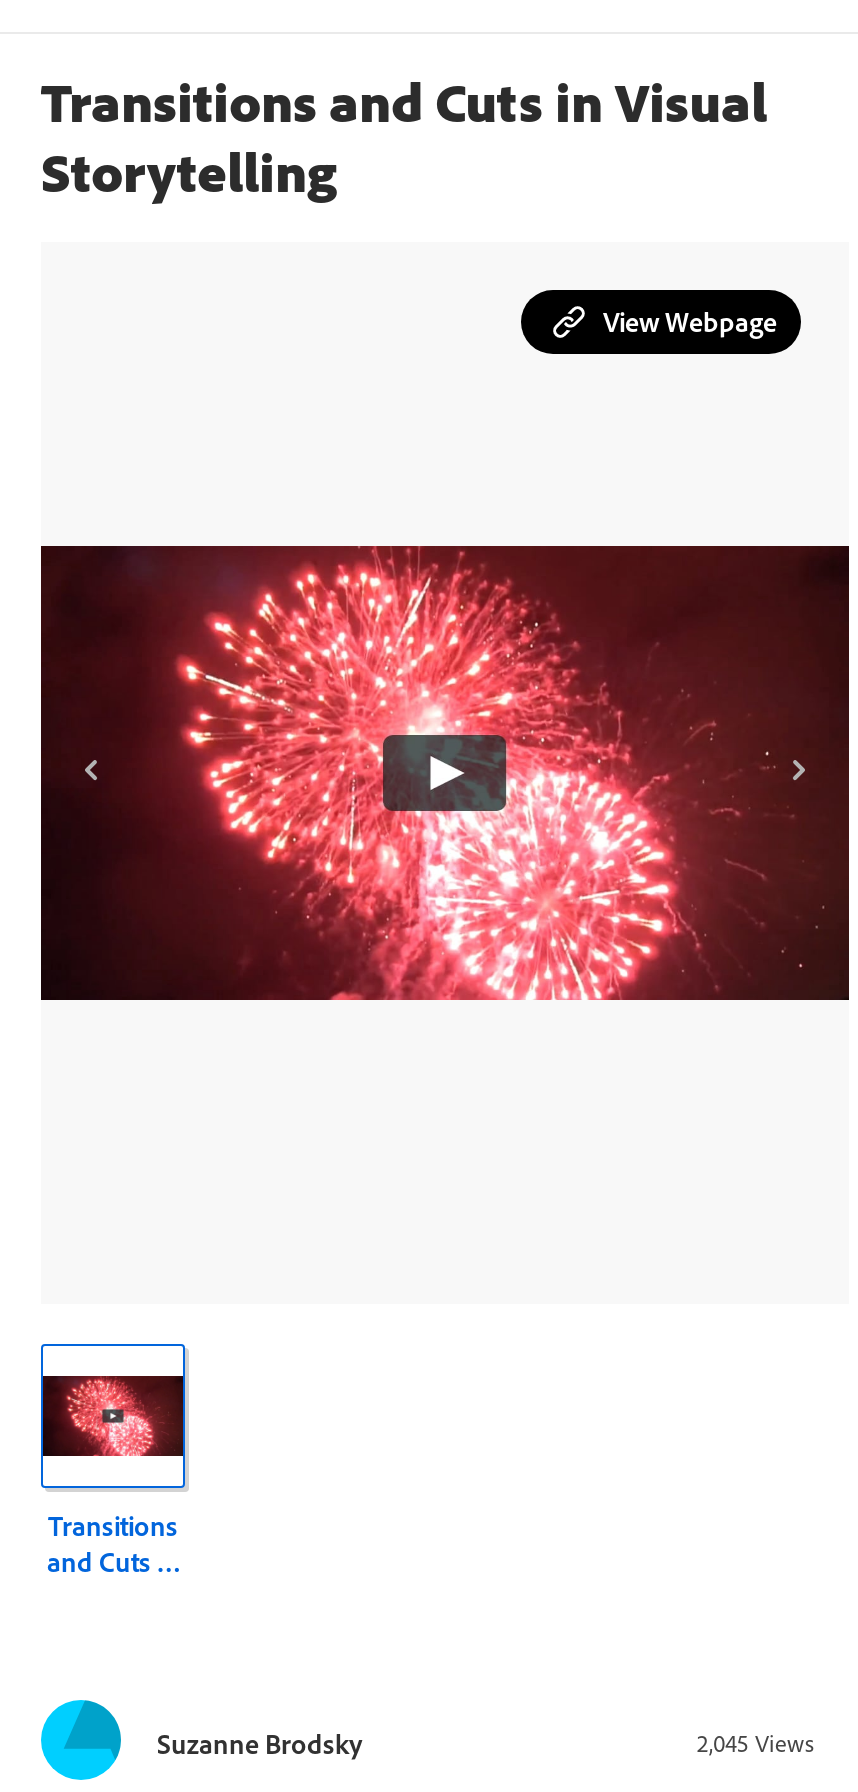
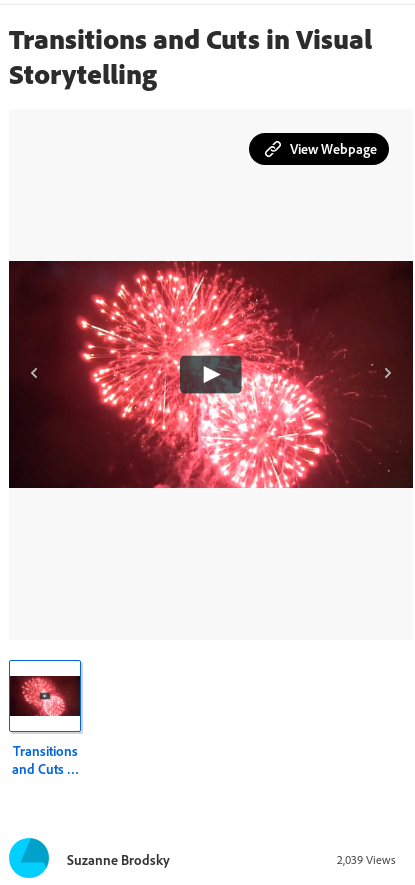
[697,1728,815,1758] 2,045 Views -> [337,852,396,867] 2,039 Views

